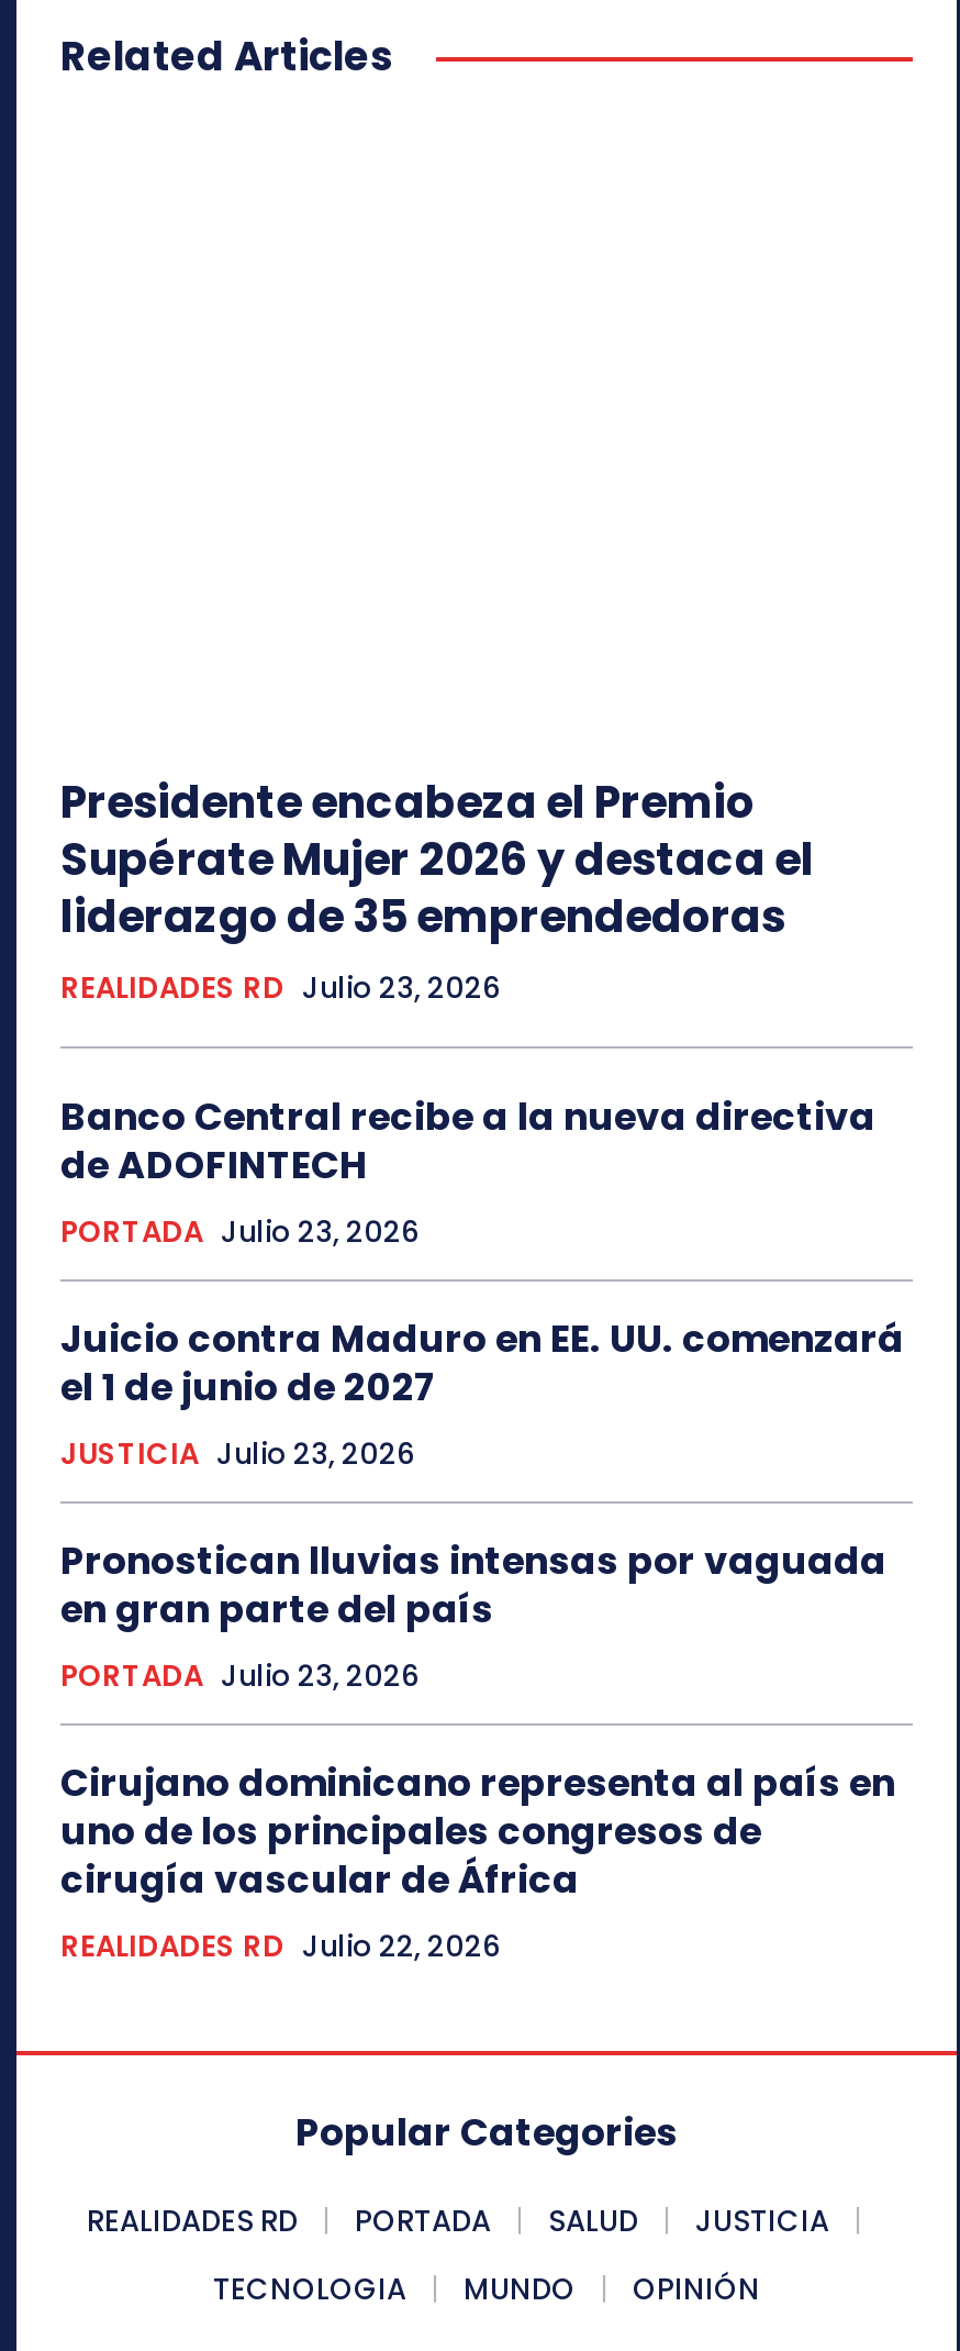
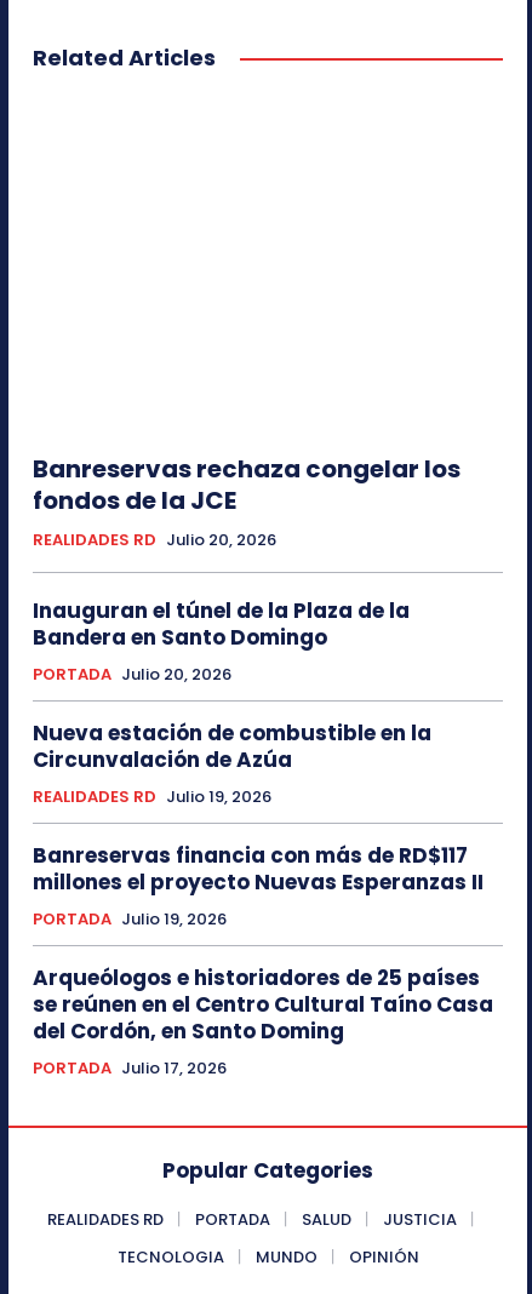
[60,770,814,1008] Presidente encabeza el Premio | Supérate Mujer 2026 y destaca el | liderazgo de 35 emprendedoras | REALIDADES RD Julio 23, 2026 -> [33,452,461,551] Banreservas rechaza congelar los | fondos de la JCE | REALIDADES RD Julio 20, 2026
[60,1089,875,1252] Banco Central recibe a la nueva directiva | de ADOFINTECH | PORTADA Julio 23, 2026 -> [33,596,410,686] Inauguran el túnel de la Plaza de la | Bandera en Santo Domingo | PORTADA Julio 20, 2026
[60,1311,904,1474] Juicio contra Maduro en EE. UU. comenzará | el 1 de junio de 2027 | JUSTICIA Julio 23, 2026 -> [33,718,431,808] Nueva estación de combustible en la | Circunvalación de Azúa | REALIDADES RD Julio 19, 2026
[60,1533,886,1696] Pronostican lluvias intensas por vaguada | en gran parte del país | PORTADA Julio 23, 2026 -> [33,841,484,930] Banreservas financia con más de RD$117 | millones el proyecto Nuevas Esperanzas II | PORTADA Julio 19, 2026
[60,1755,895,1966] Cirujano dominicano representa al país en | uno de los principales congresos de | cirugía vascular de África | REALIDADES RD Julio 22, 2026 -> [33,963,493,1079] Arqueólogos e historiadores de 25 países | se reúnen en el Centro Cultural Taíno Casa | del Cordón, en Santo Doming | PORTADA Julio 17, 2026

